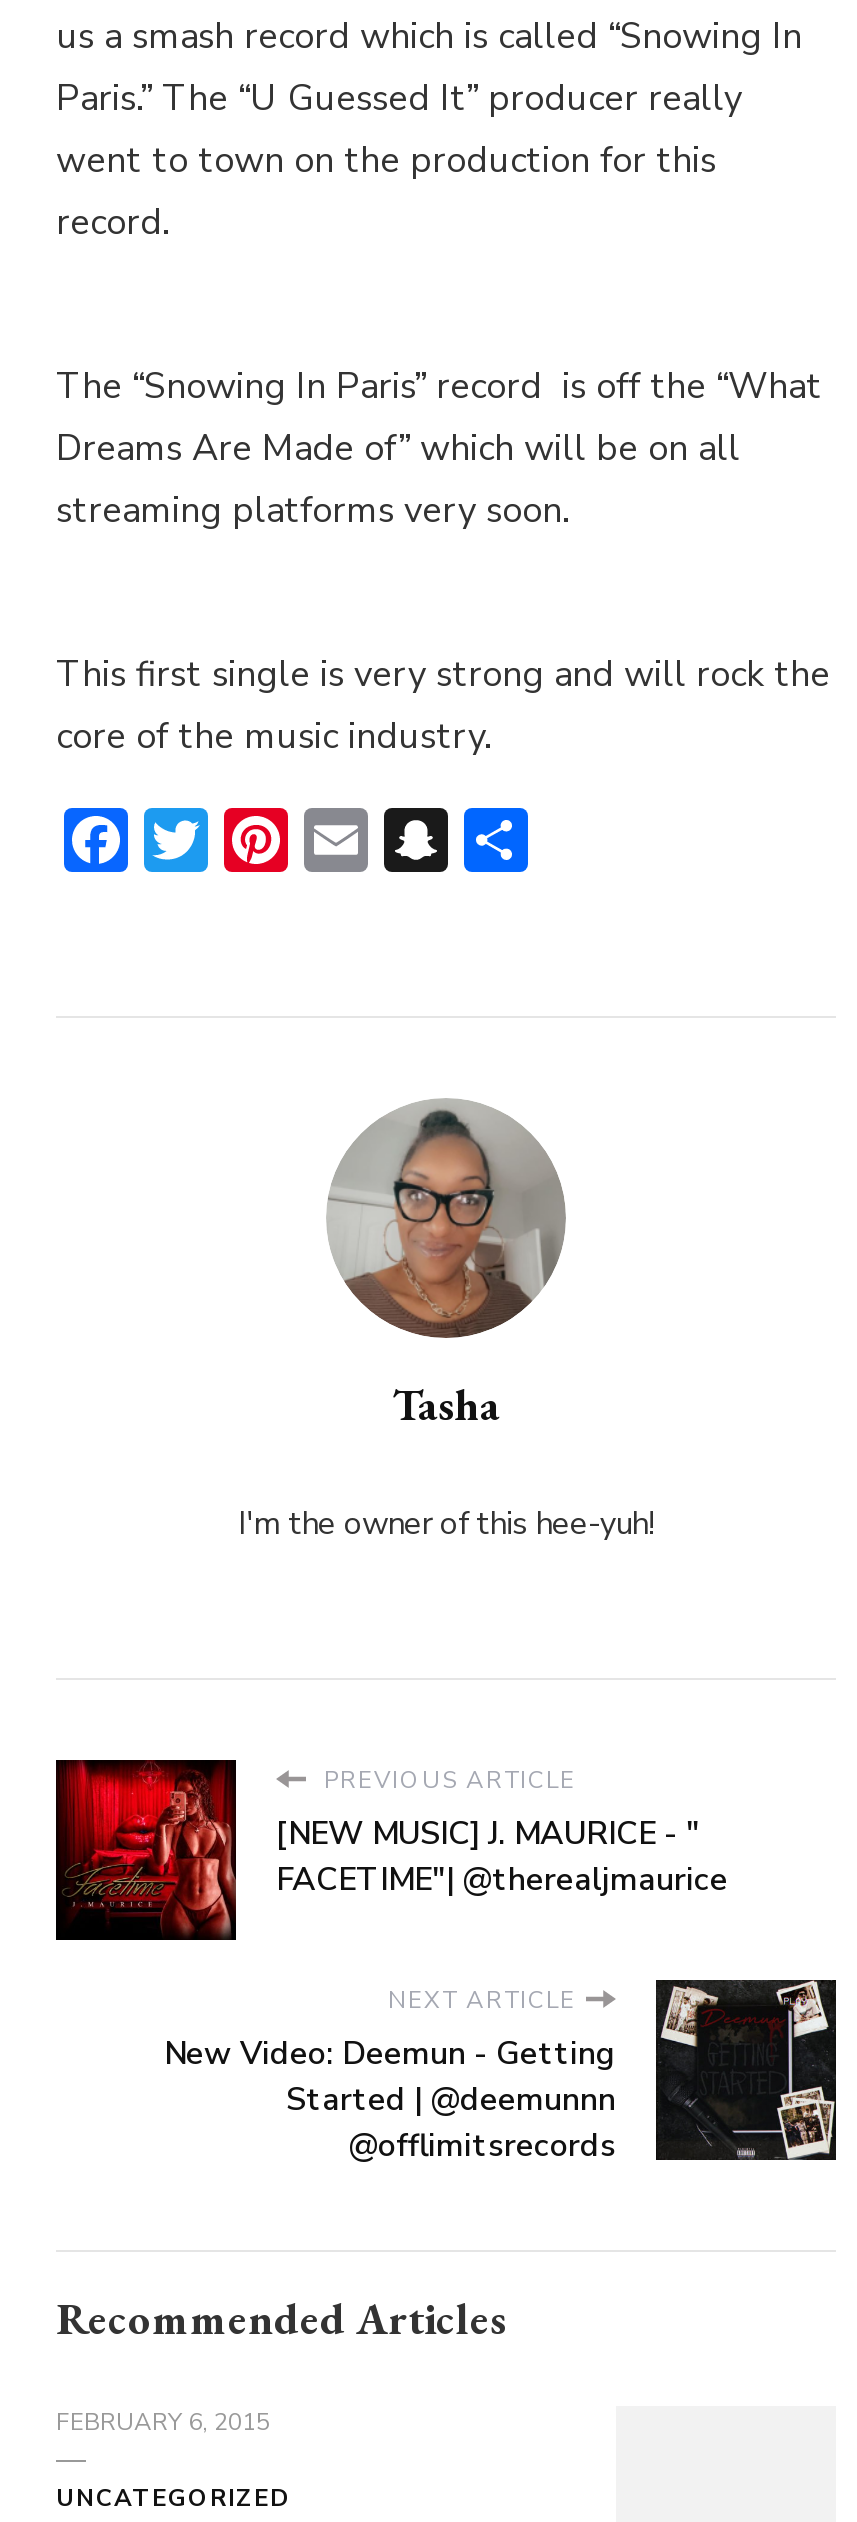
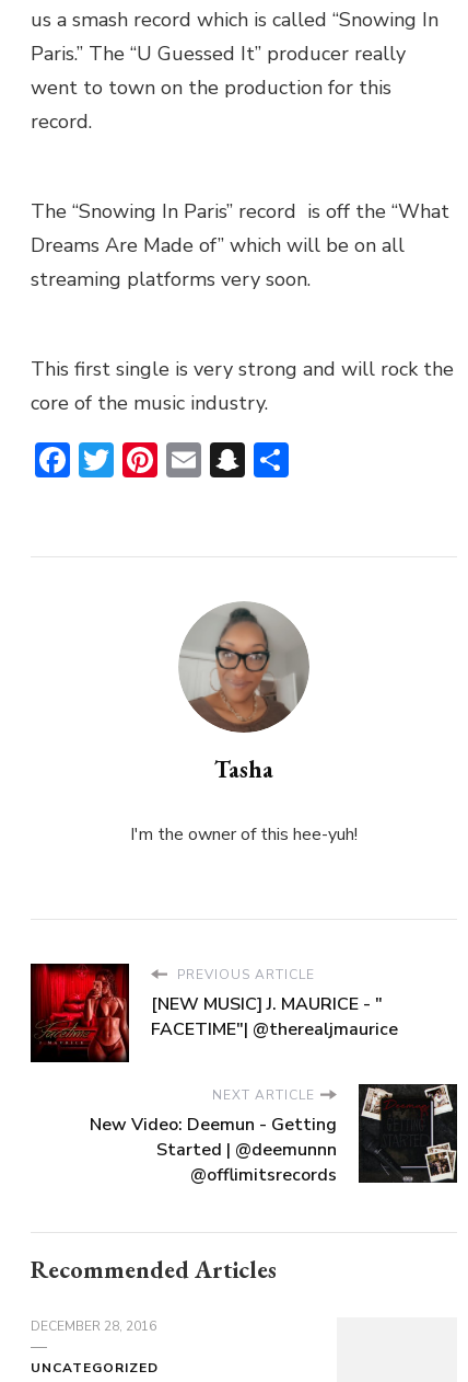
[56,2405,270,2437] FEBRUARY 6, 2015 -> [31,1317,156,1334] DECEMBER 28, 2016

